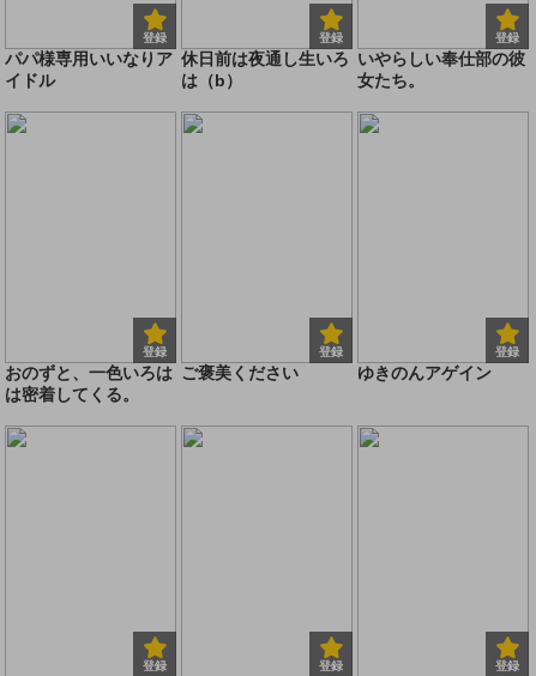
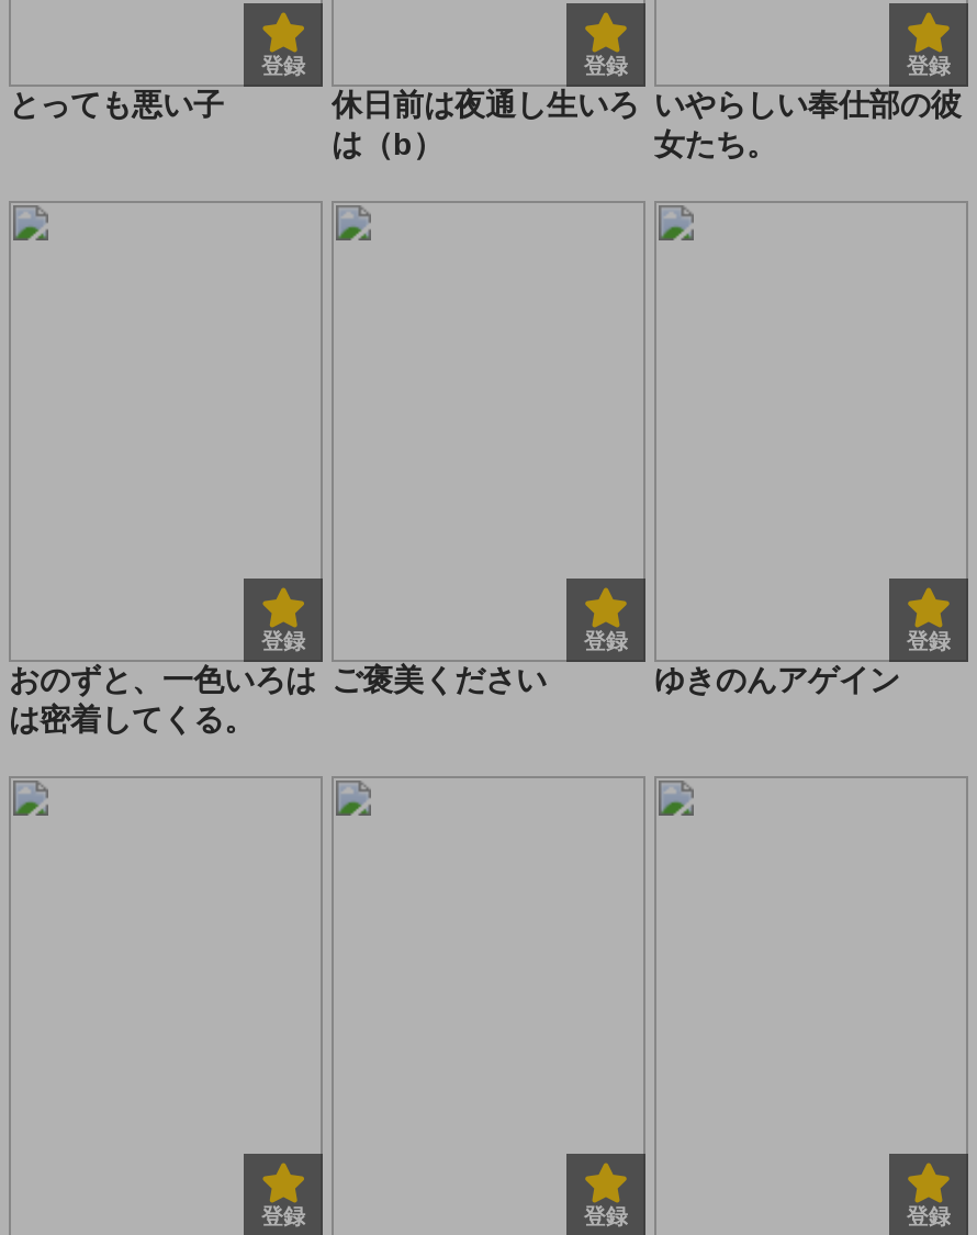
[5,49,173,90] パパ様専用いいなりア | イドル -> [9,86,224,121] とっても悪い子

